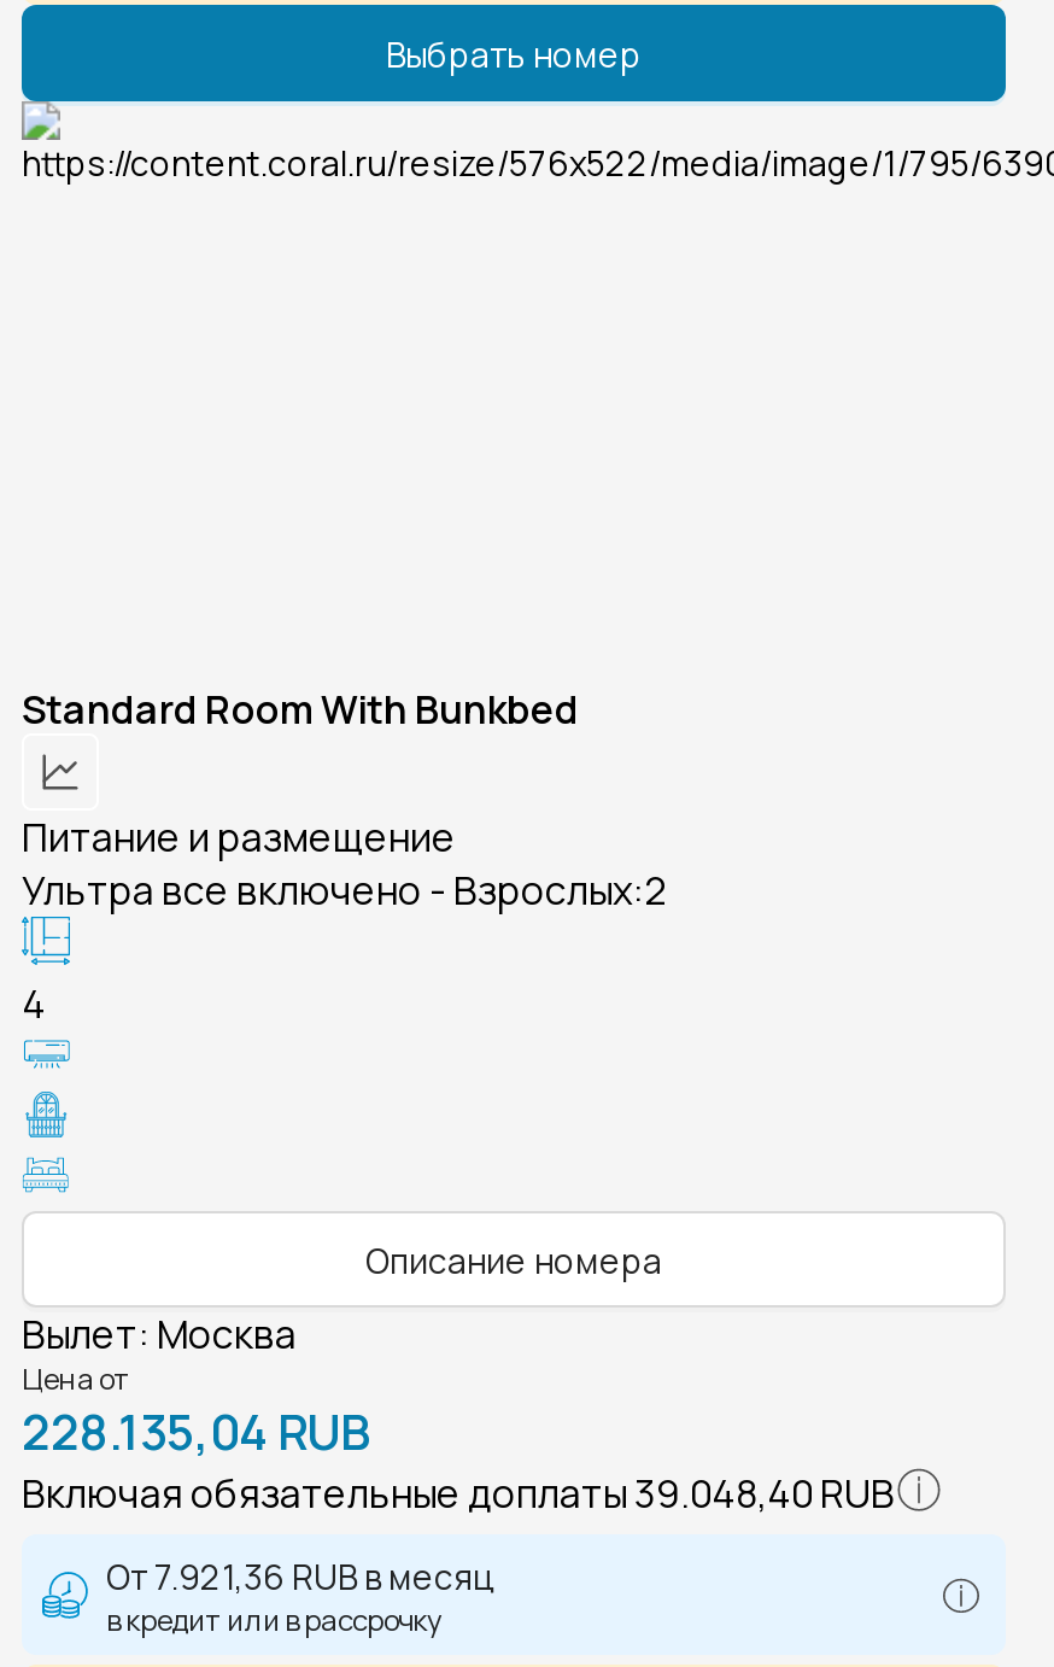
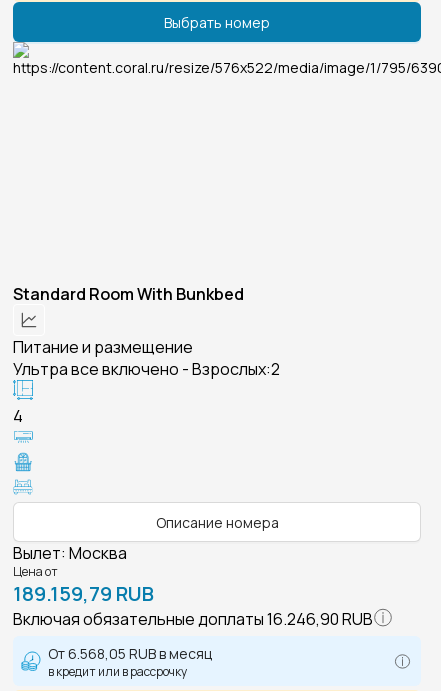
[22,1399,369,1464] 228.135,04 RUB -> [13,580,154,607] 189.159,79 RUB
[22,1466,895,1519] Включая обязательные доплаты 39.048,40 RUB -> [13,607,373,629] Включая обязательные доплаты 16.246,90 RUB
[106,1554,492,1599] От 7.921,36 RUB в месяц -> [48,644,212,663] От 6.568,05 RUB в месяц

